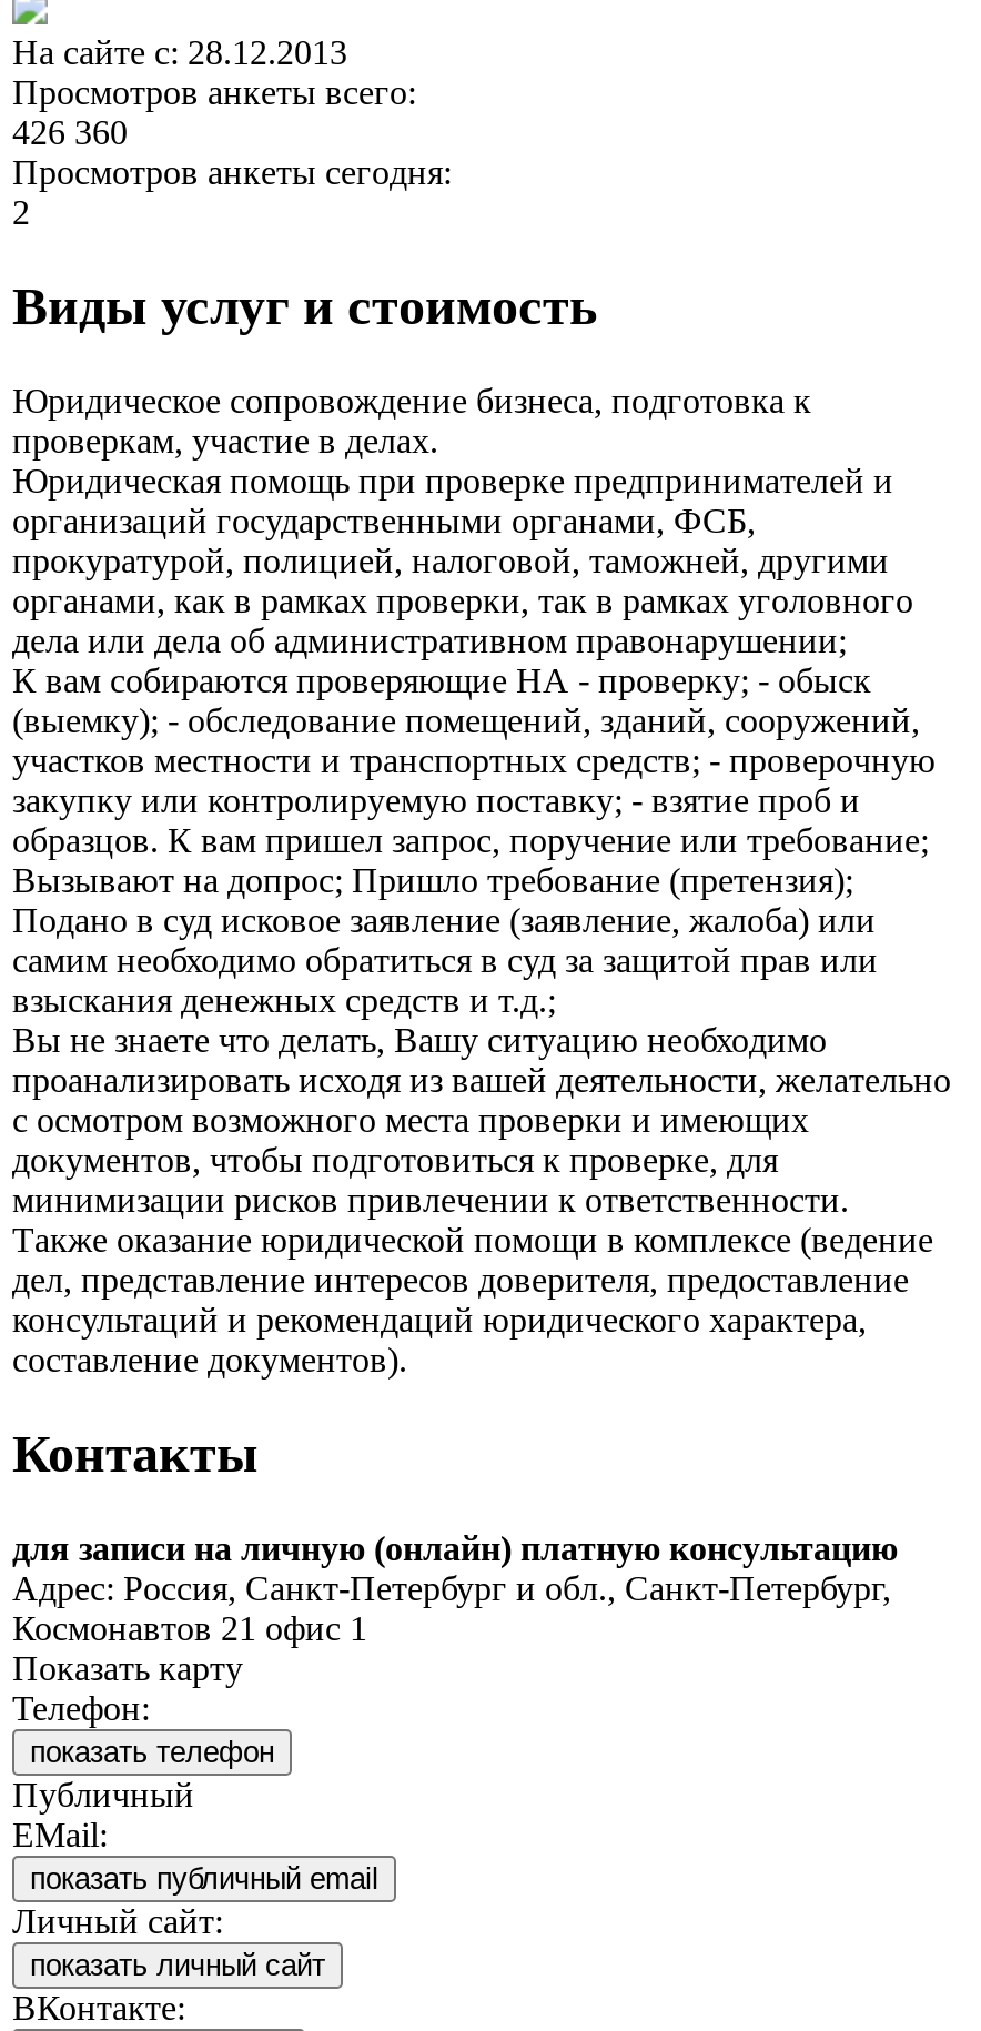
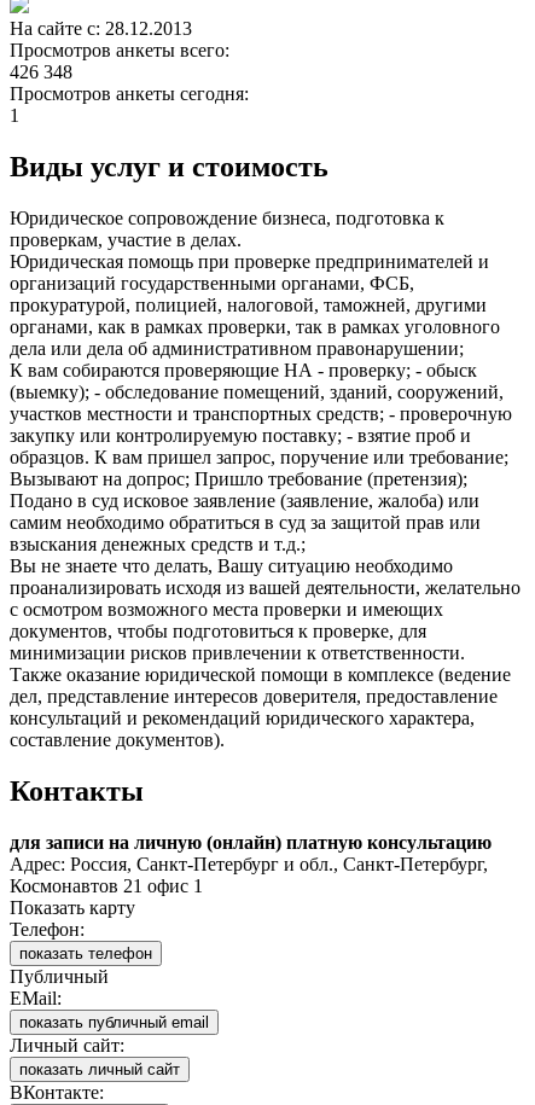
[12,113,128,151] 426 360 -> [10,62,72,82] 426 348
[12,193,30,231] 2 -> [10,105,19,126] 1

